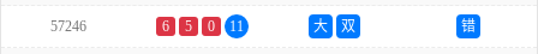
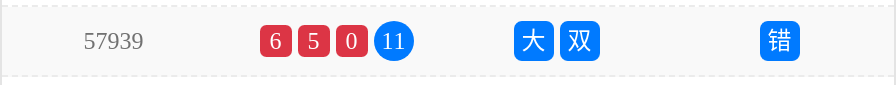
[50,18,86,35] 57246 -> [84,27,144,55] 57939

